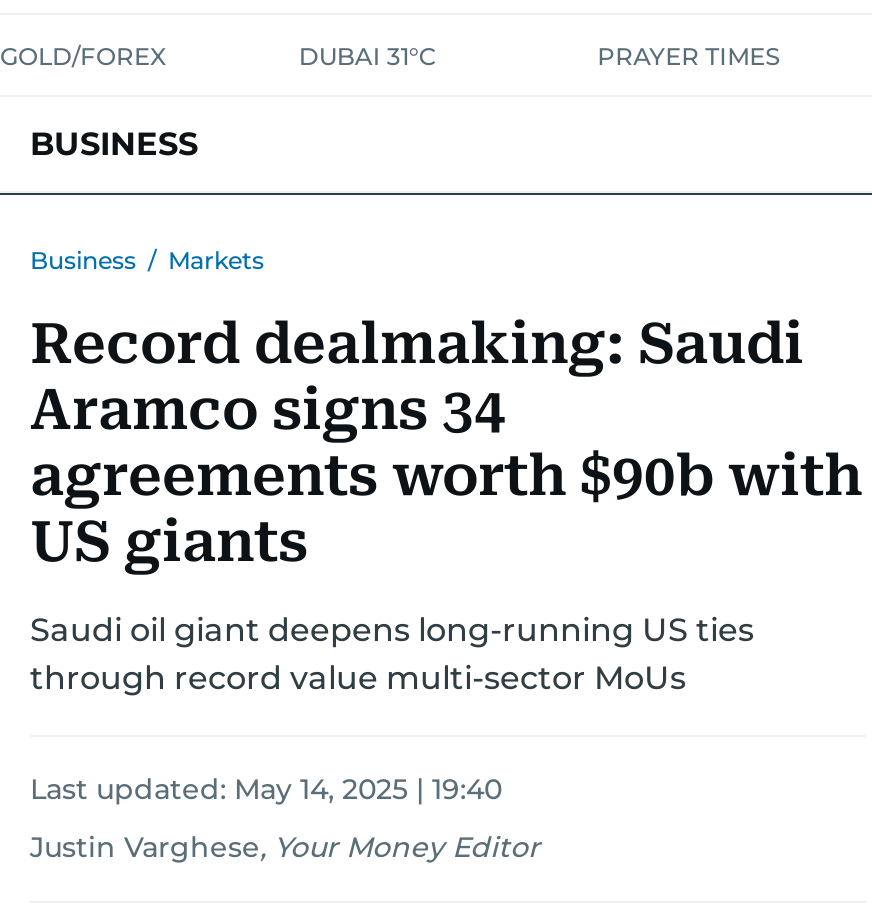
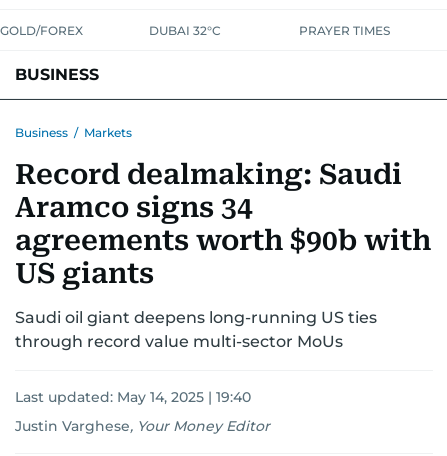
[299,41,437,71] DUBAI 31°C -> [149,23,221,38] DUBAI 32°C

